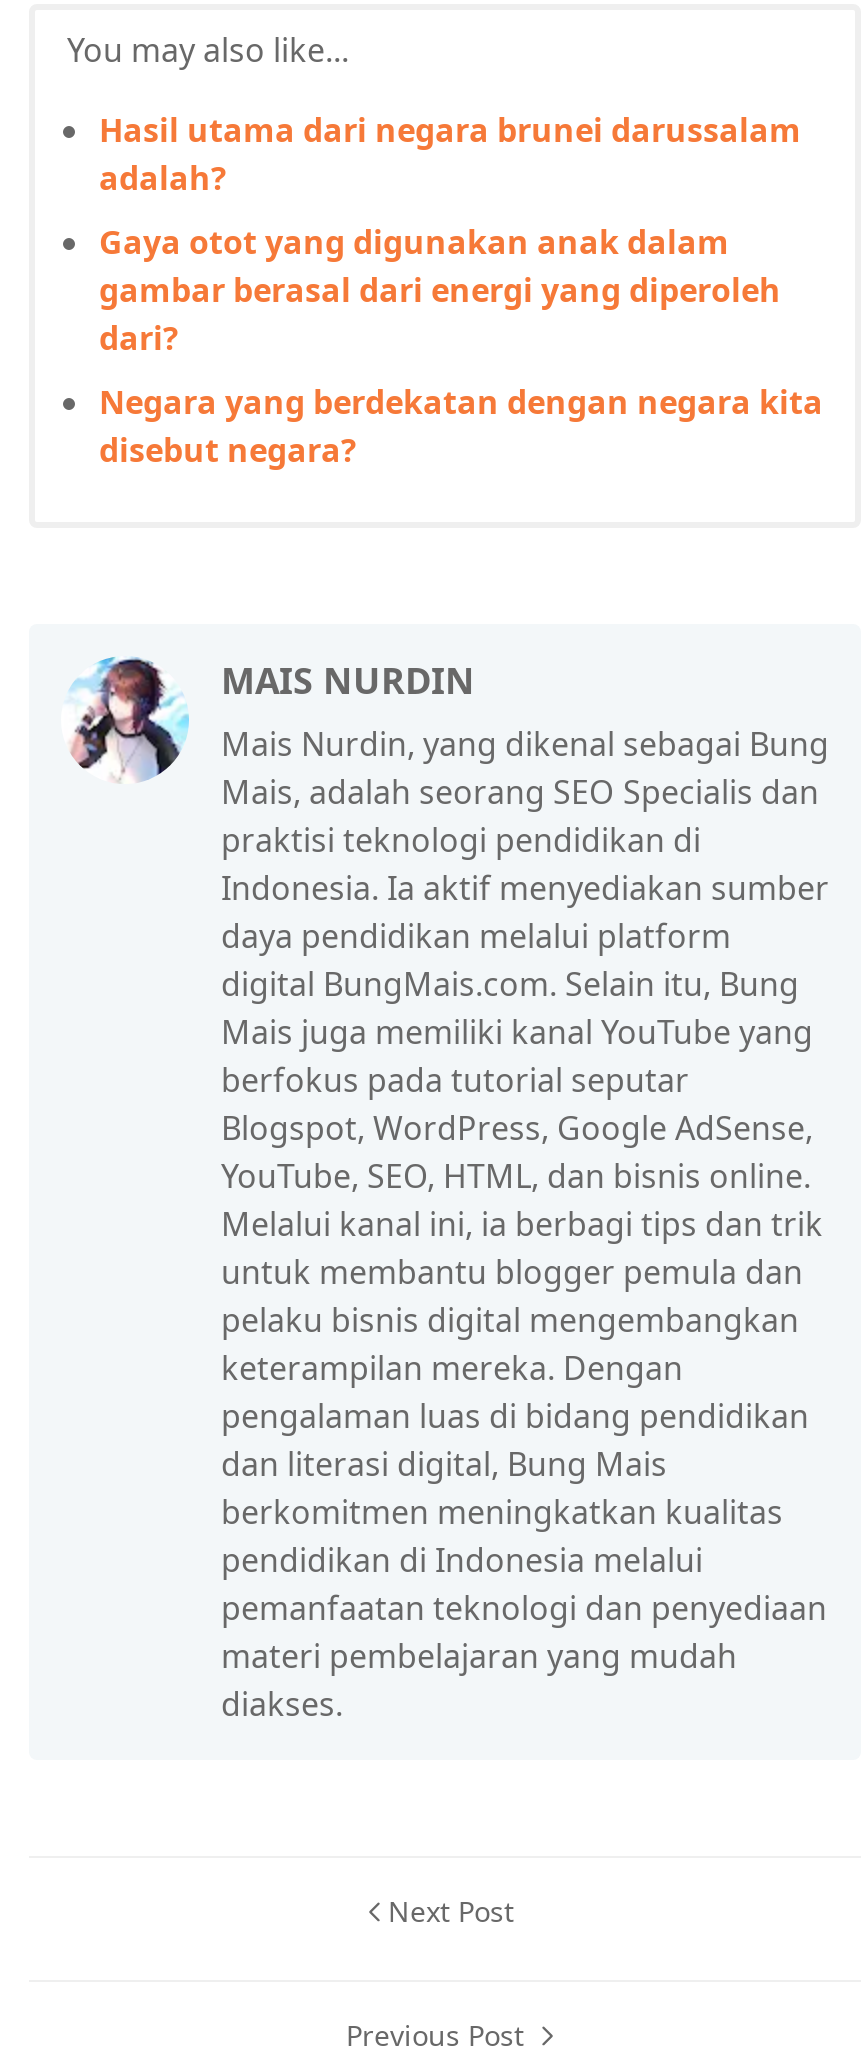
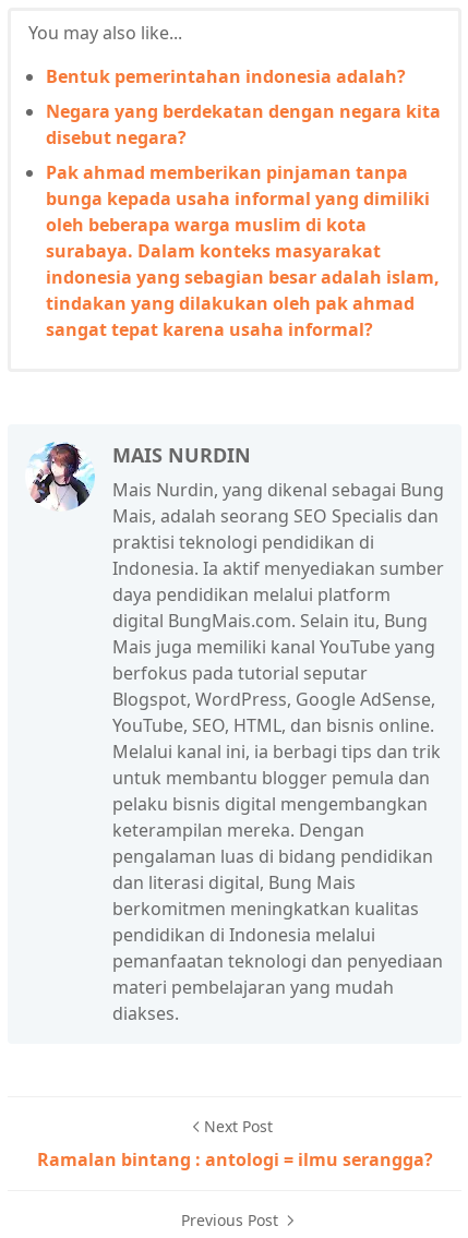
[99,108,801,360] Hasil utama dari negara brunei darussalam | adalah? | Gaya otot yang digunakan anak dalam | gambar berasal dari energi yang diperoleh | dari? -> [46,64,406,88] Bentuk pemerintahan indonesia adalah?
moved [99,380,823,472] -> [46,99,441,149]: Negara yang berdekatan dengan negara kita | disebut negara?
none -> [46,160,440,341] Pak ahmad memberikan pinjaman tanpa | bunga kepada usaha informal yang dimiliki | oleh beberapa warga muslim di kota | surabaya. Dalam konteks masyarakat | indonesia yang sebagian besar adalah islam, | tindakan yang dilakukan oleh pak ahmad | sangat tepat karena usaha informal?
none -> [37,1147,433,1171] Ramalan bintang : antologi = ilmu serangga?

